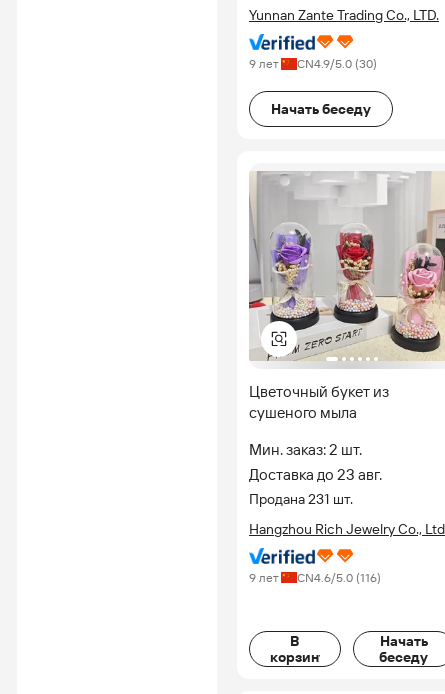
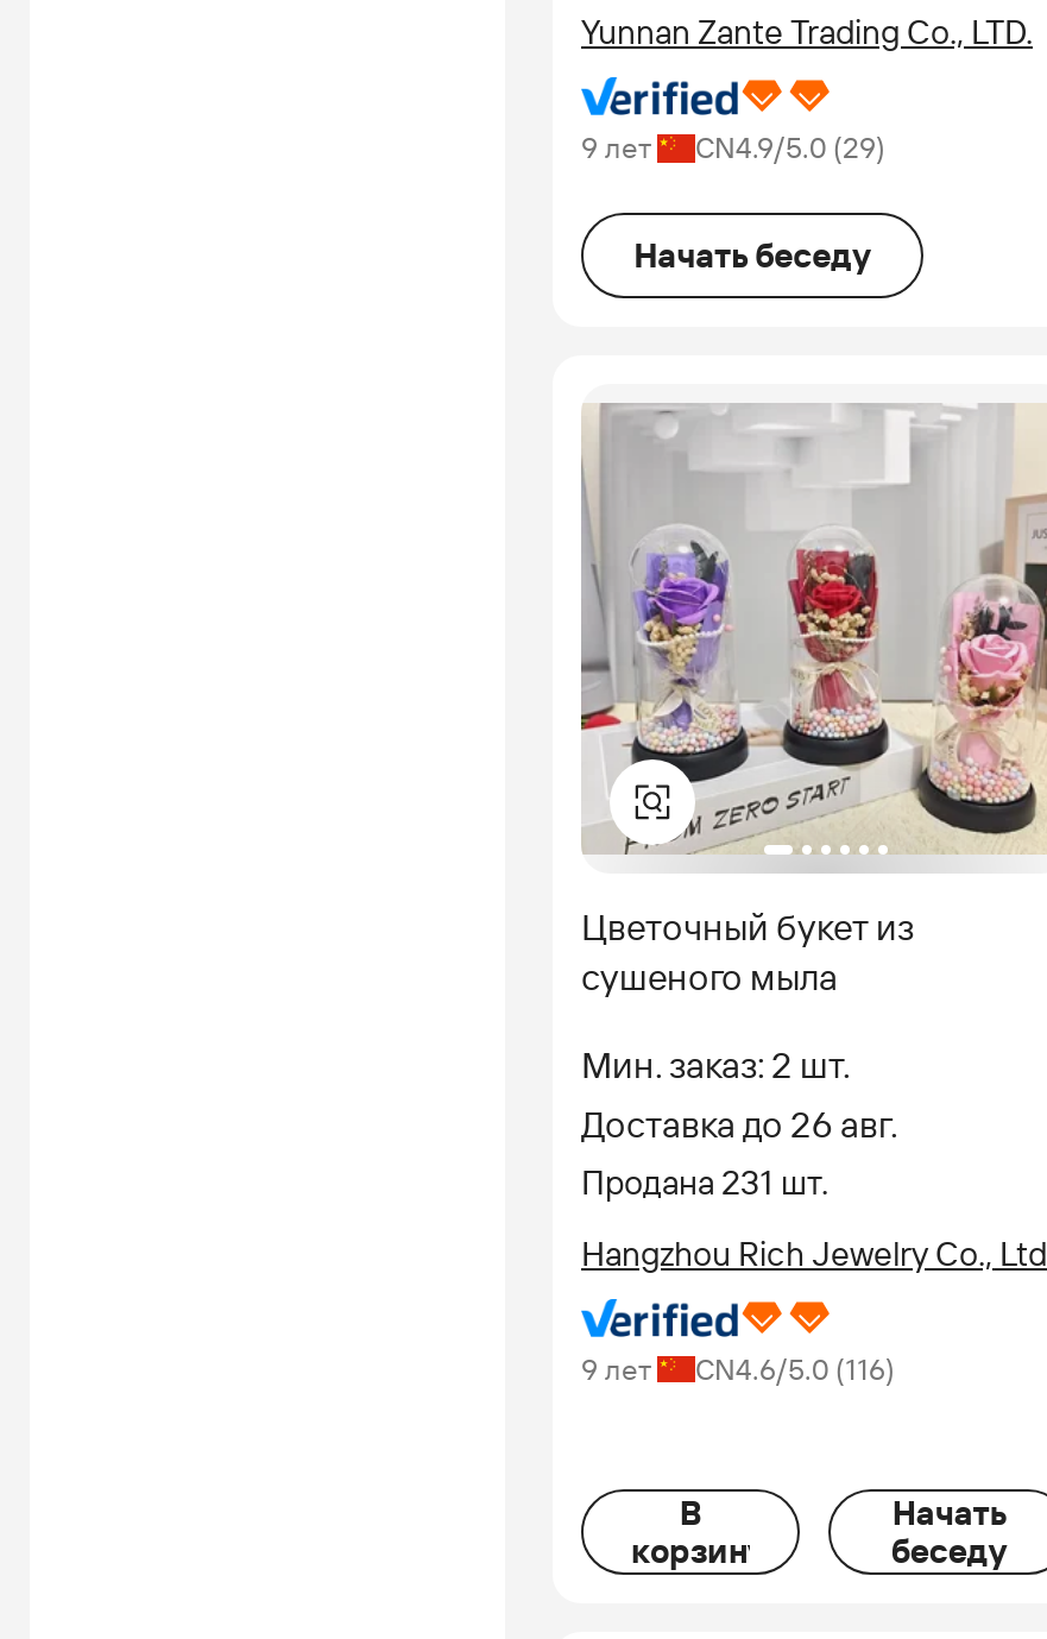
[249,57,377,71] 9 лет CN4.9/5.0 (30) -> [581,132,885,165] 9 лет CN4.9/5.0 (29)
[249,466,382,484] Доставка до 23 авг. -> [581,1103,897,1146] Доставка до 26 авг.

